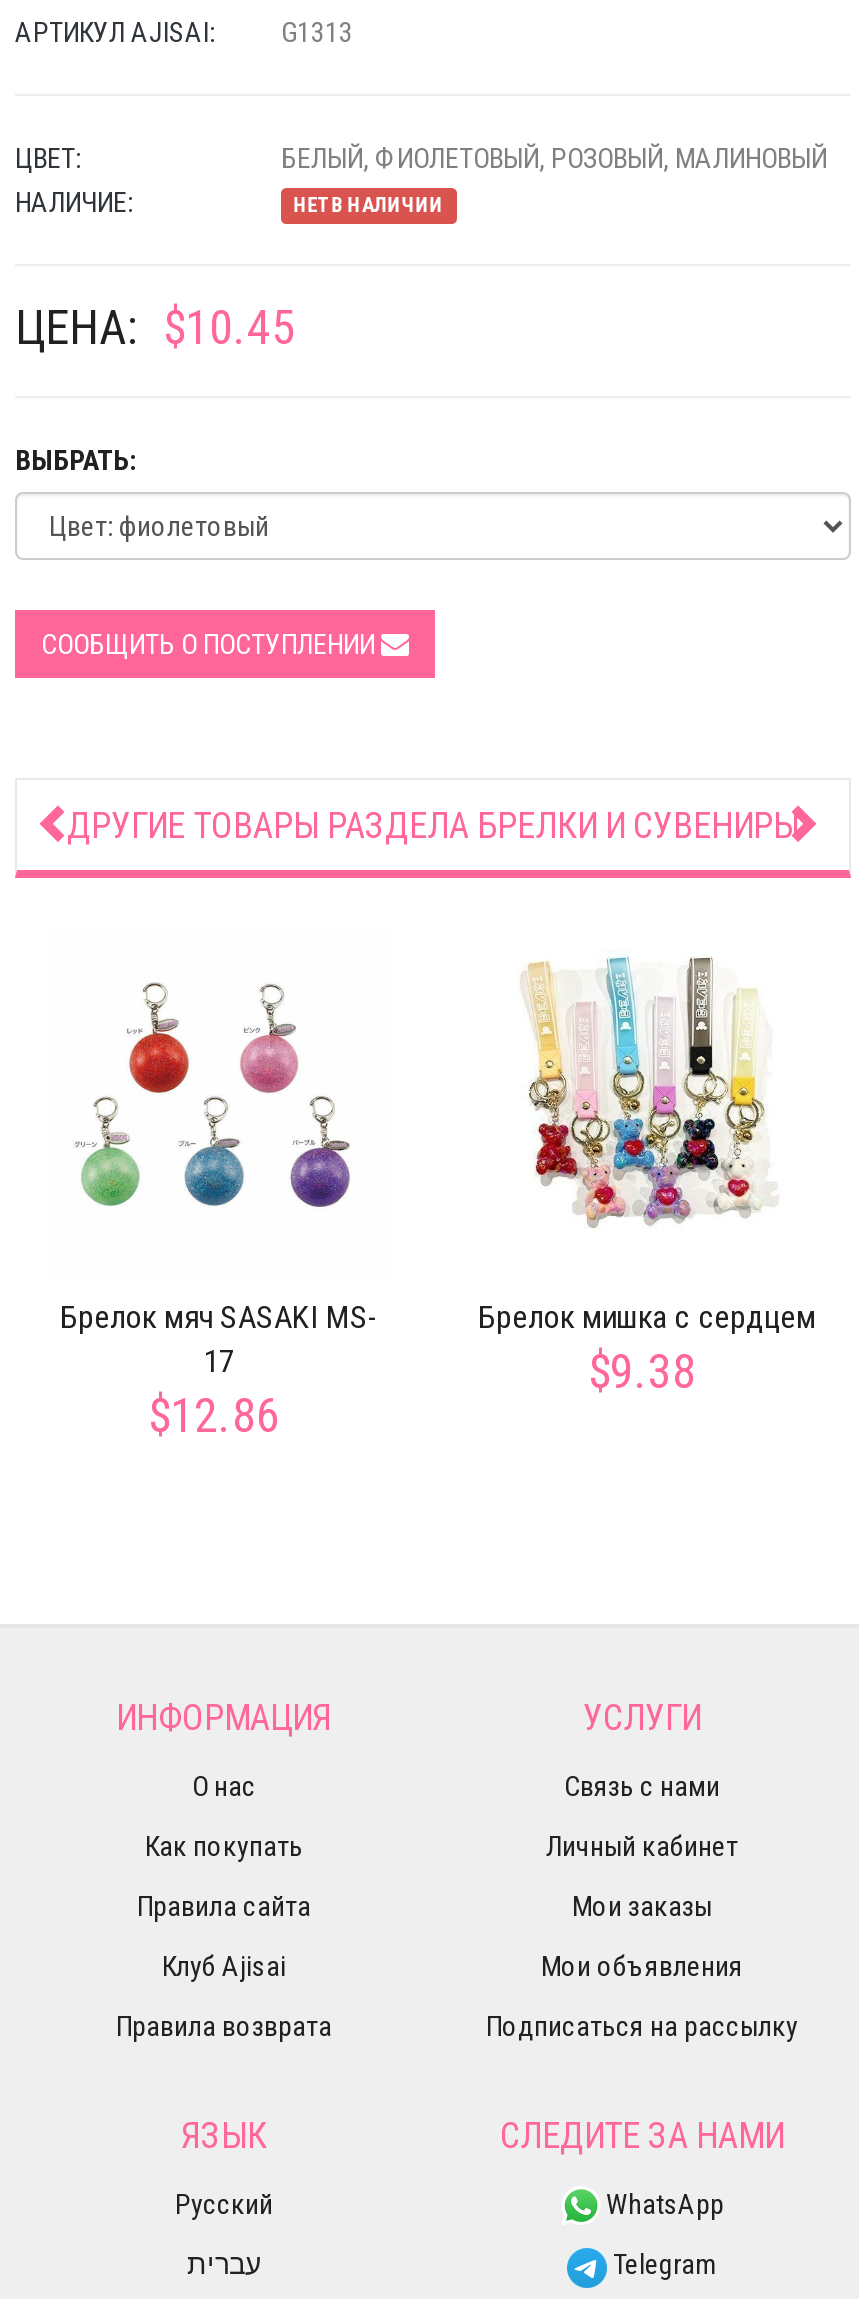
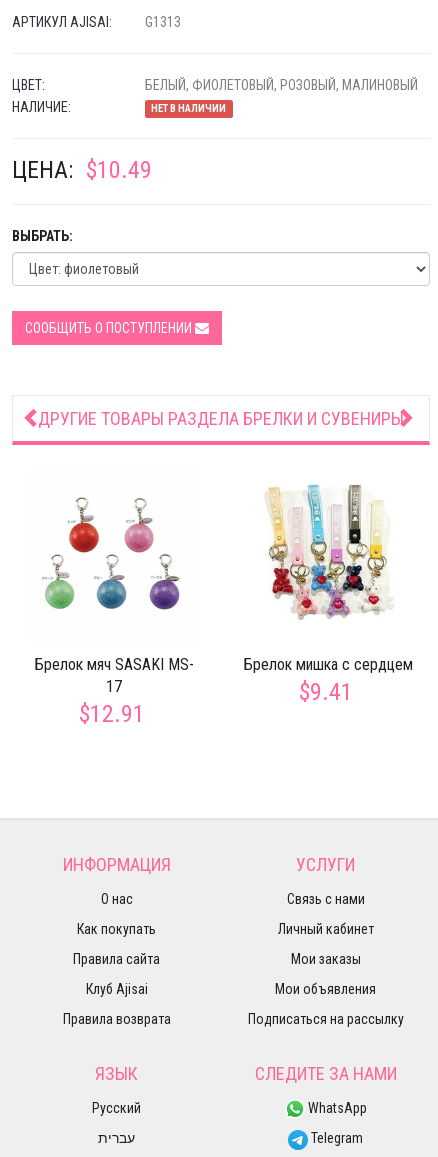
[15,300,295,356] ЦЕНА: $10.45 -> [12,156,152,184] ЦЕНА: $10.49
[588,1344,696,1400] $9.38 -> [298,678,352,706] $9.41
[148,1388,280,1444] $12.86 -> [78,700,144,728] $12.91

